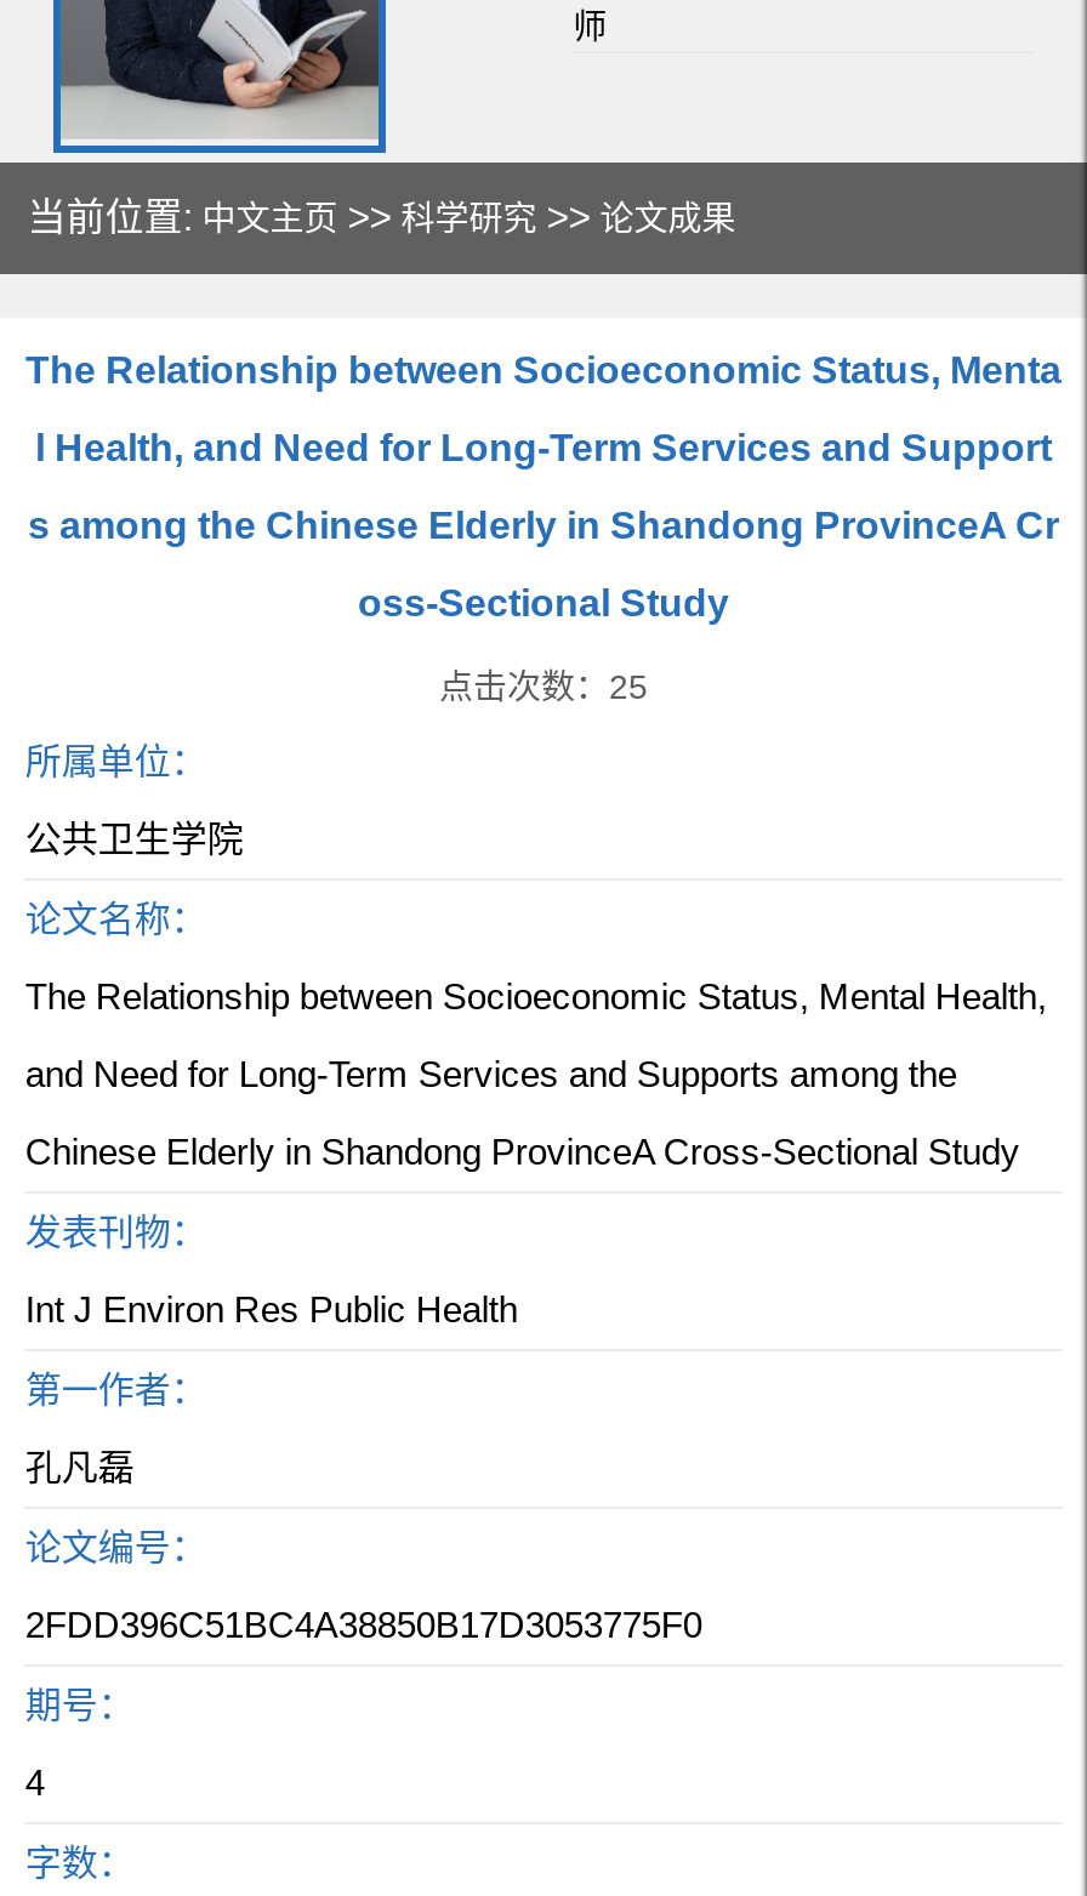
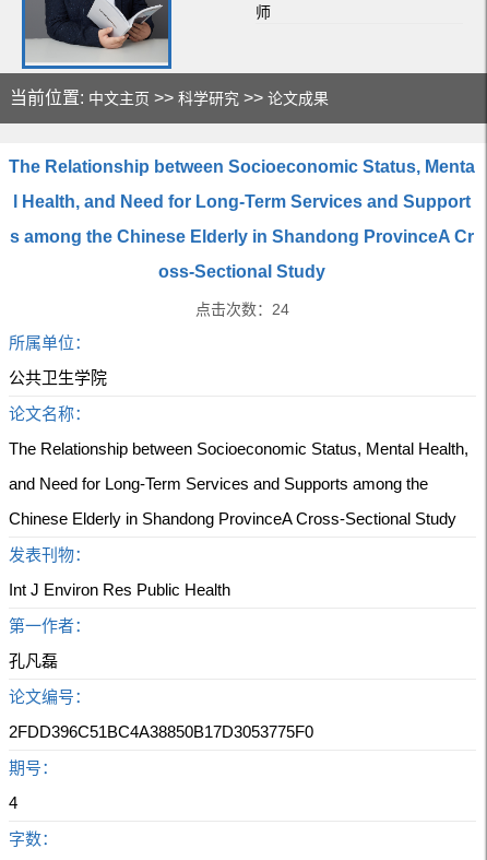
[439,667,648,706] 点击次数：25 -> [195,301,289,318] 点击次数：24

